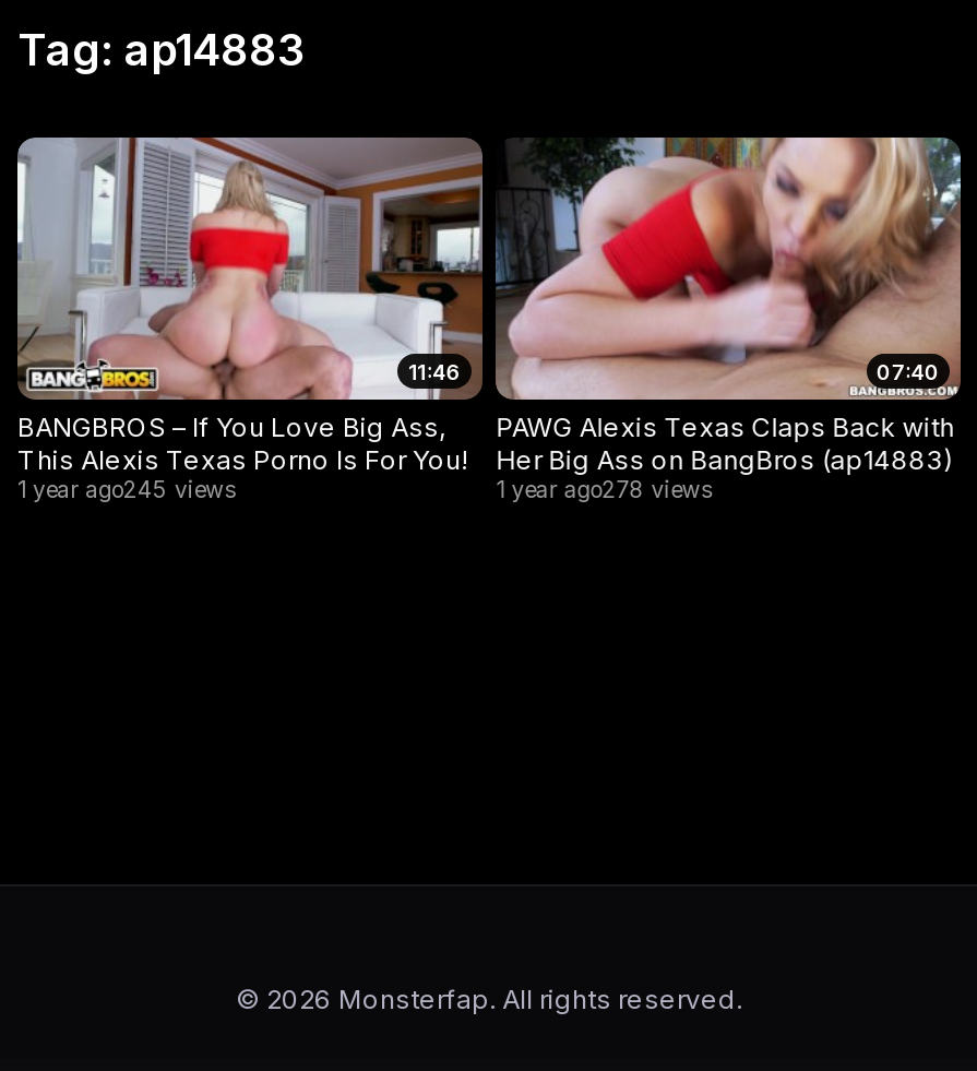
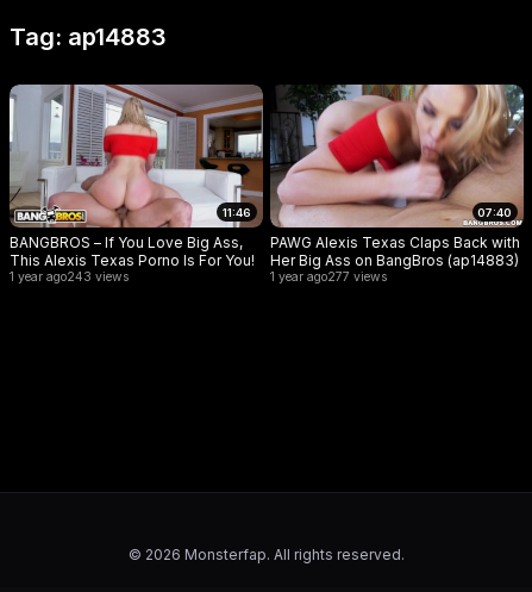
[17,477,236,505] 1 year ago245 views -> [10,270,129,285] 1 year ago243 views
[496,477,712,505] 1 year ago278 views -> [270,270,387,285] 1 year ago277 views

